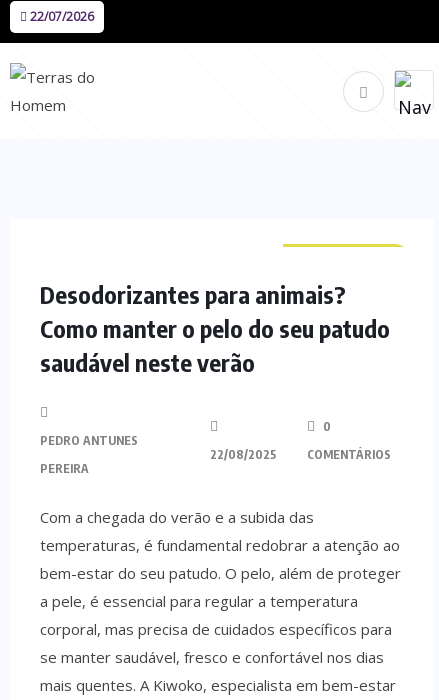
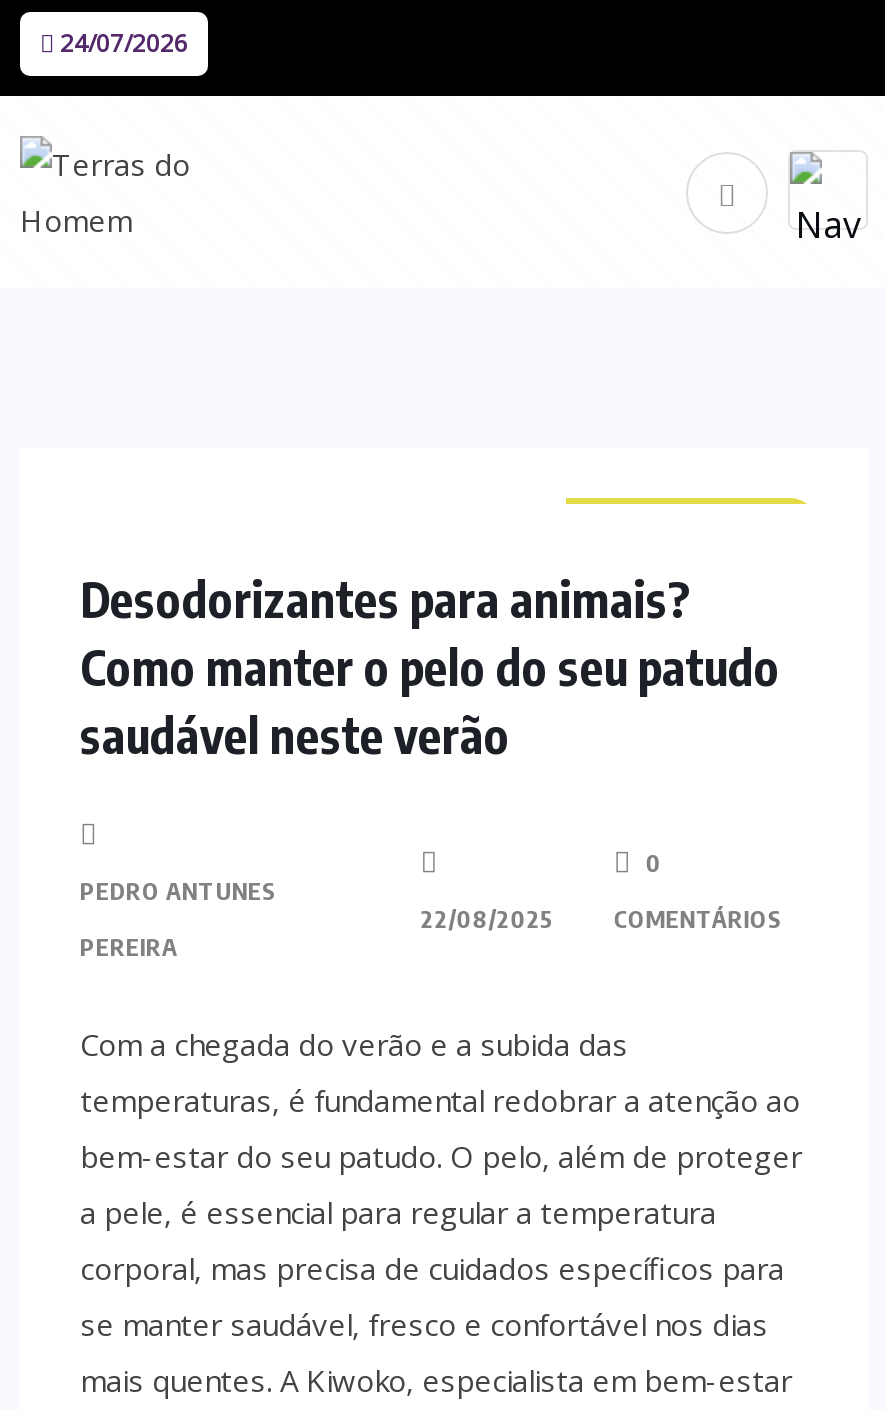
[27,8,94,25] 22/07/2026 -> [54,26,188,60] 24/07/2026

